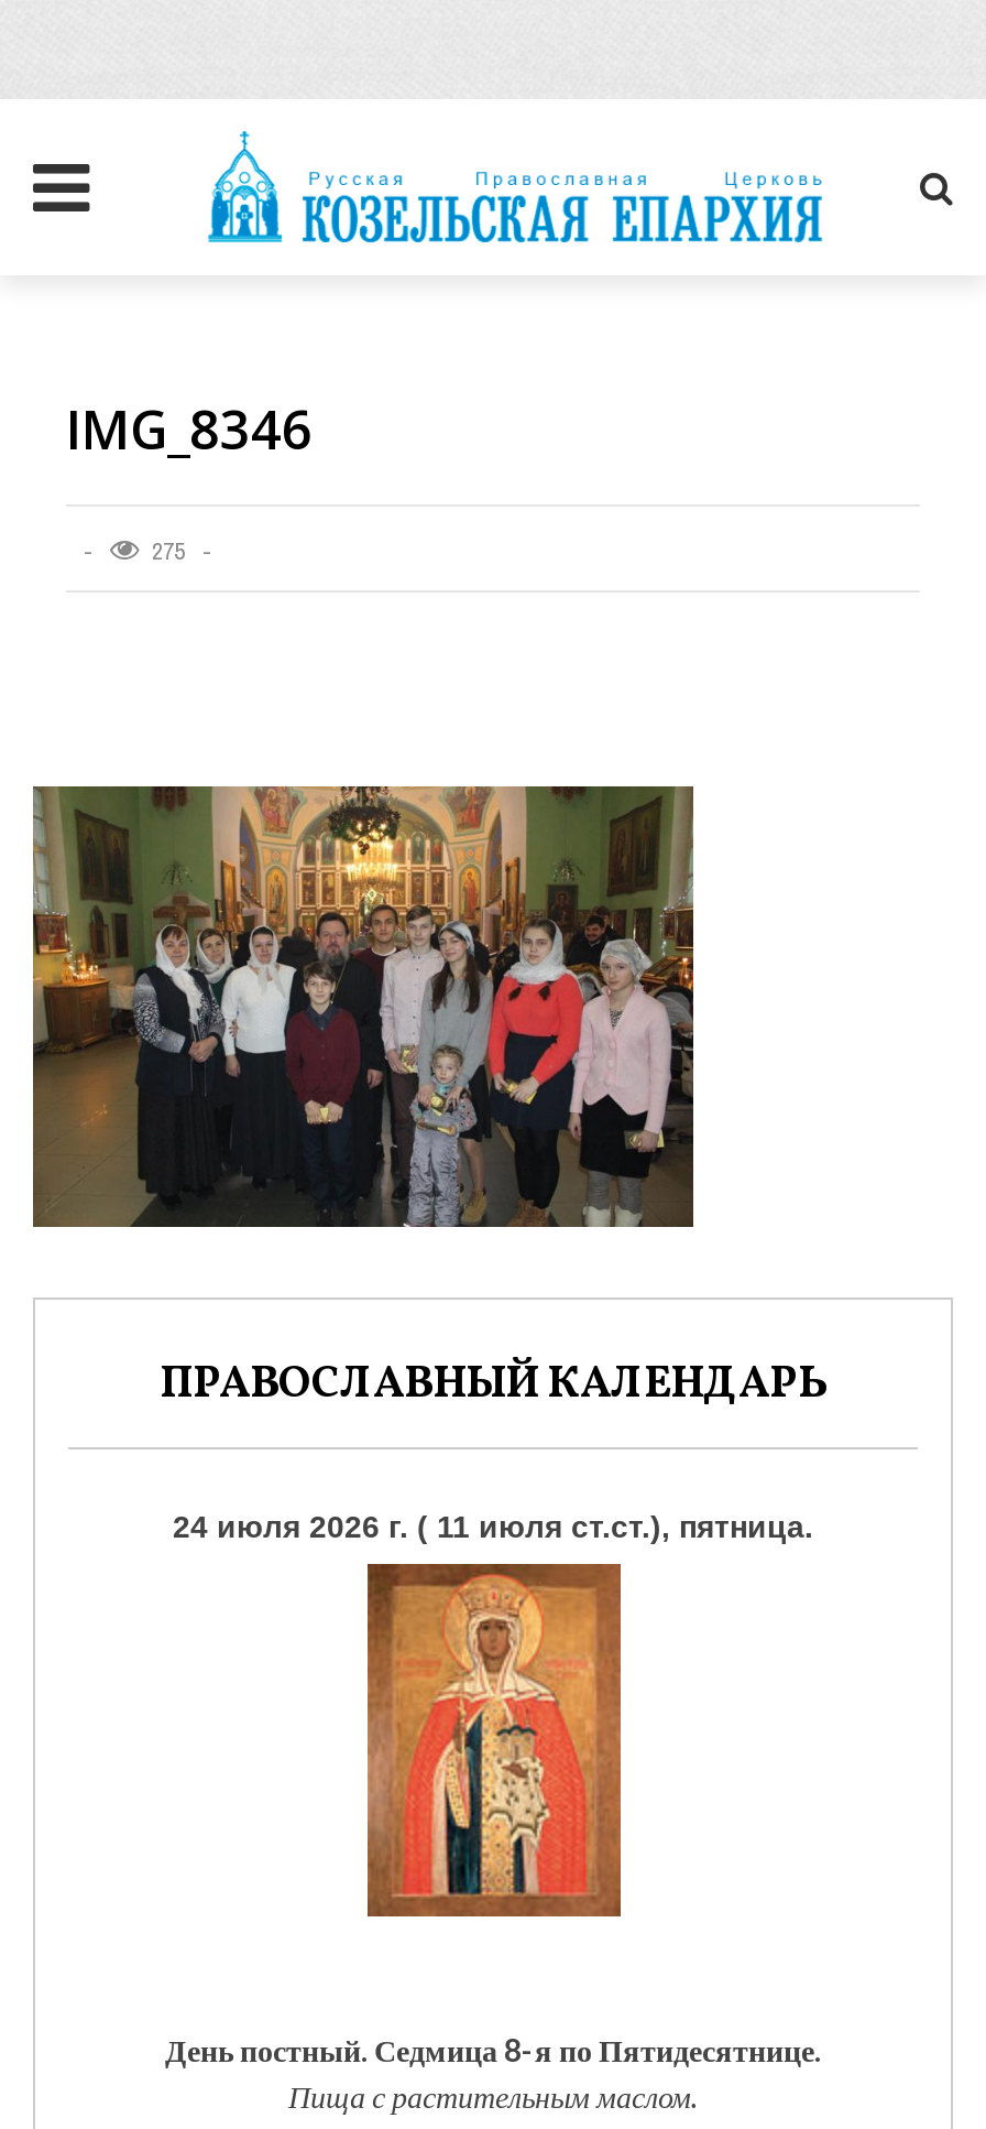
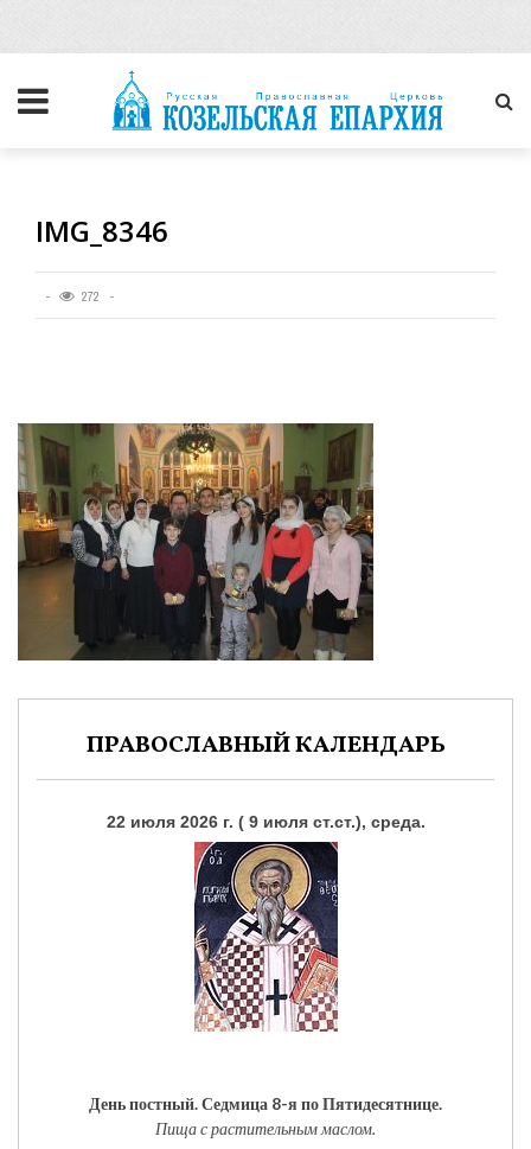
[152,535,185,566] 275 -> [82,288,100,305] 272
[173,1509,813,1544] 24 июля 2026 г. ( 11 июля ст.ст.), пятница. -> [106,812,425,831] 22 июля 2026 г. ( 9 июля ст.ст.), среда.
[361,1562,627,1919] [image] -> [193,841,339,1032] [image]

